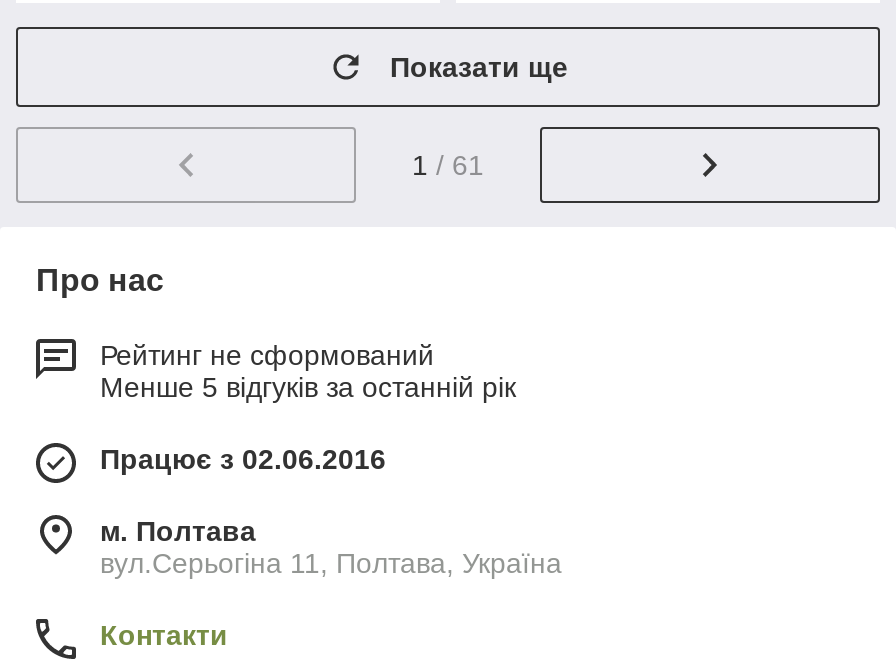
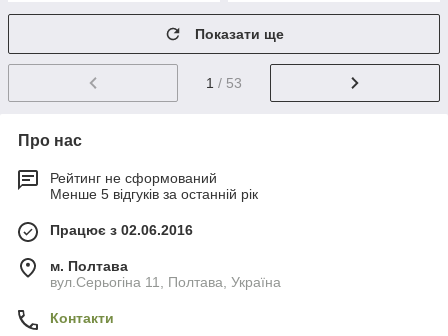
[412,149,484,181] 1 / 61 -> [206,75,242,91] 1 / 53

